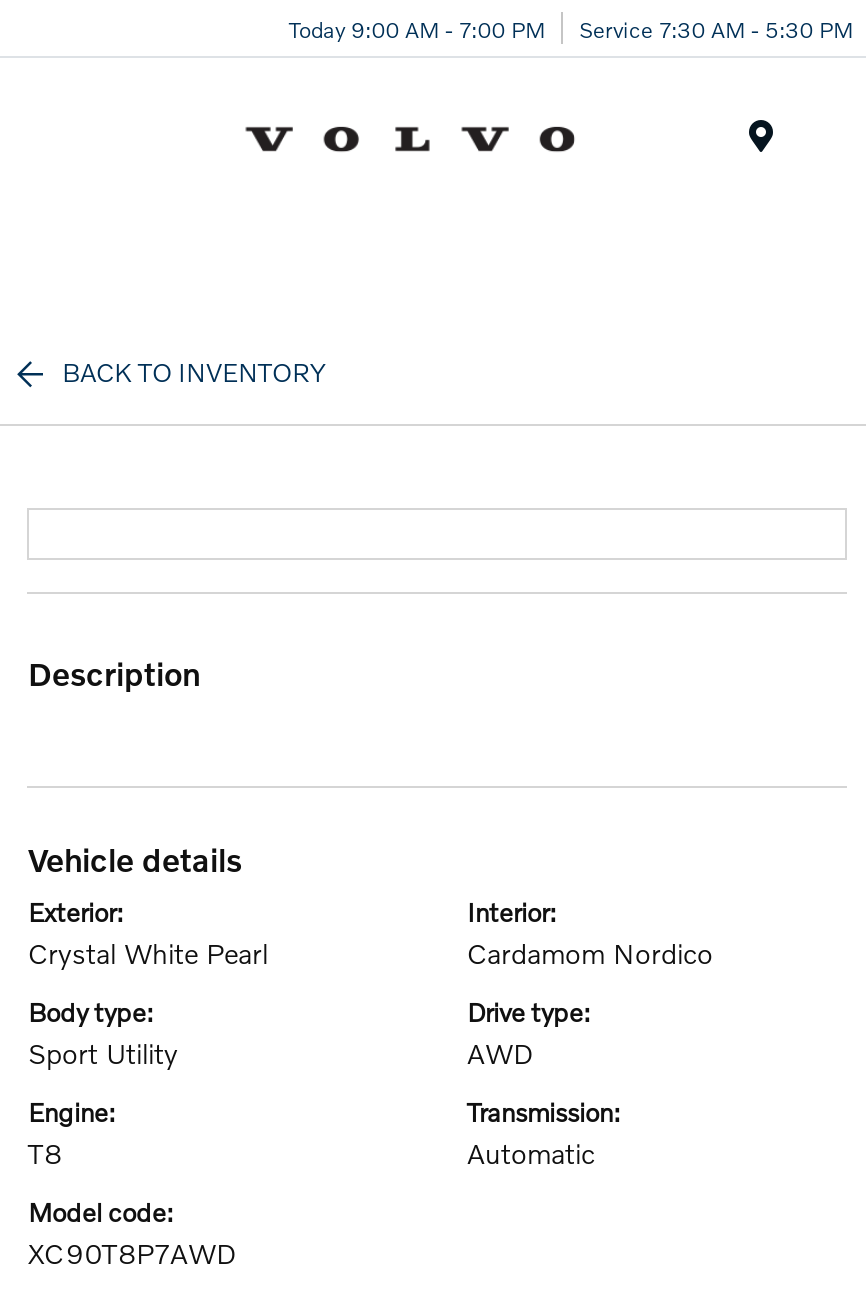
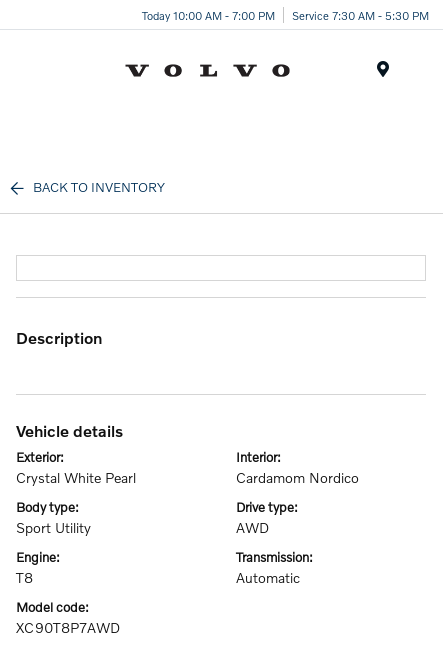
[289,13,853,41] Today 9:00 AM - 7:00 PM Service 7:30 AM - 5:30 PM -> [142,7,429,21] Today 10:00 AM - 7:00 PM Service 7:30 AM - 5:30 PM

